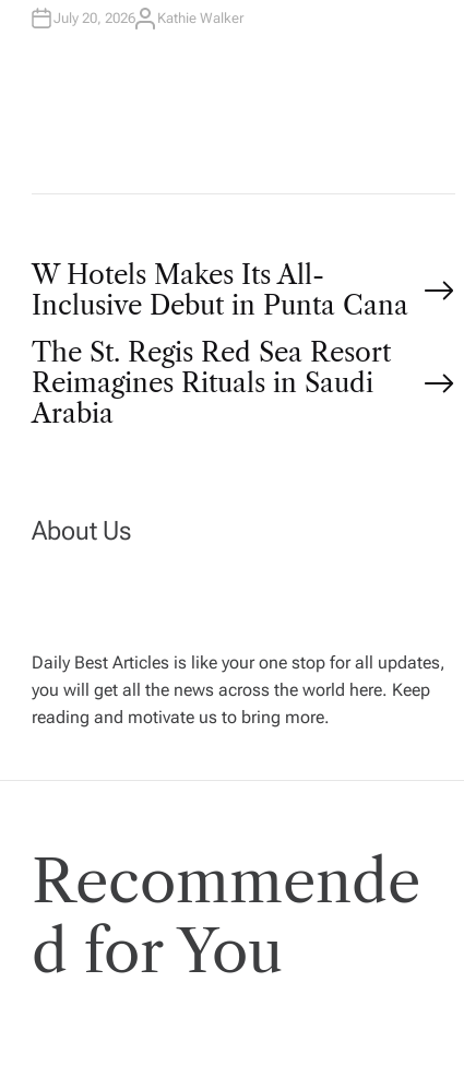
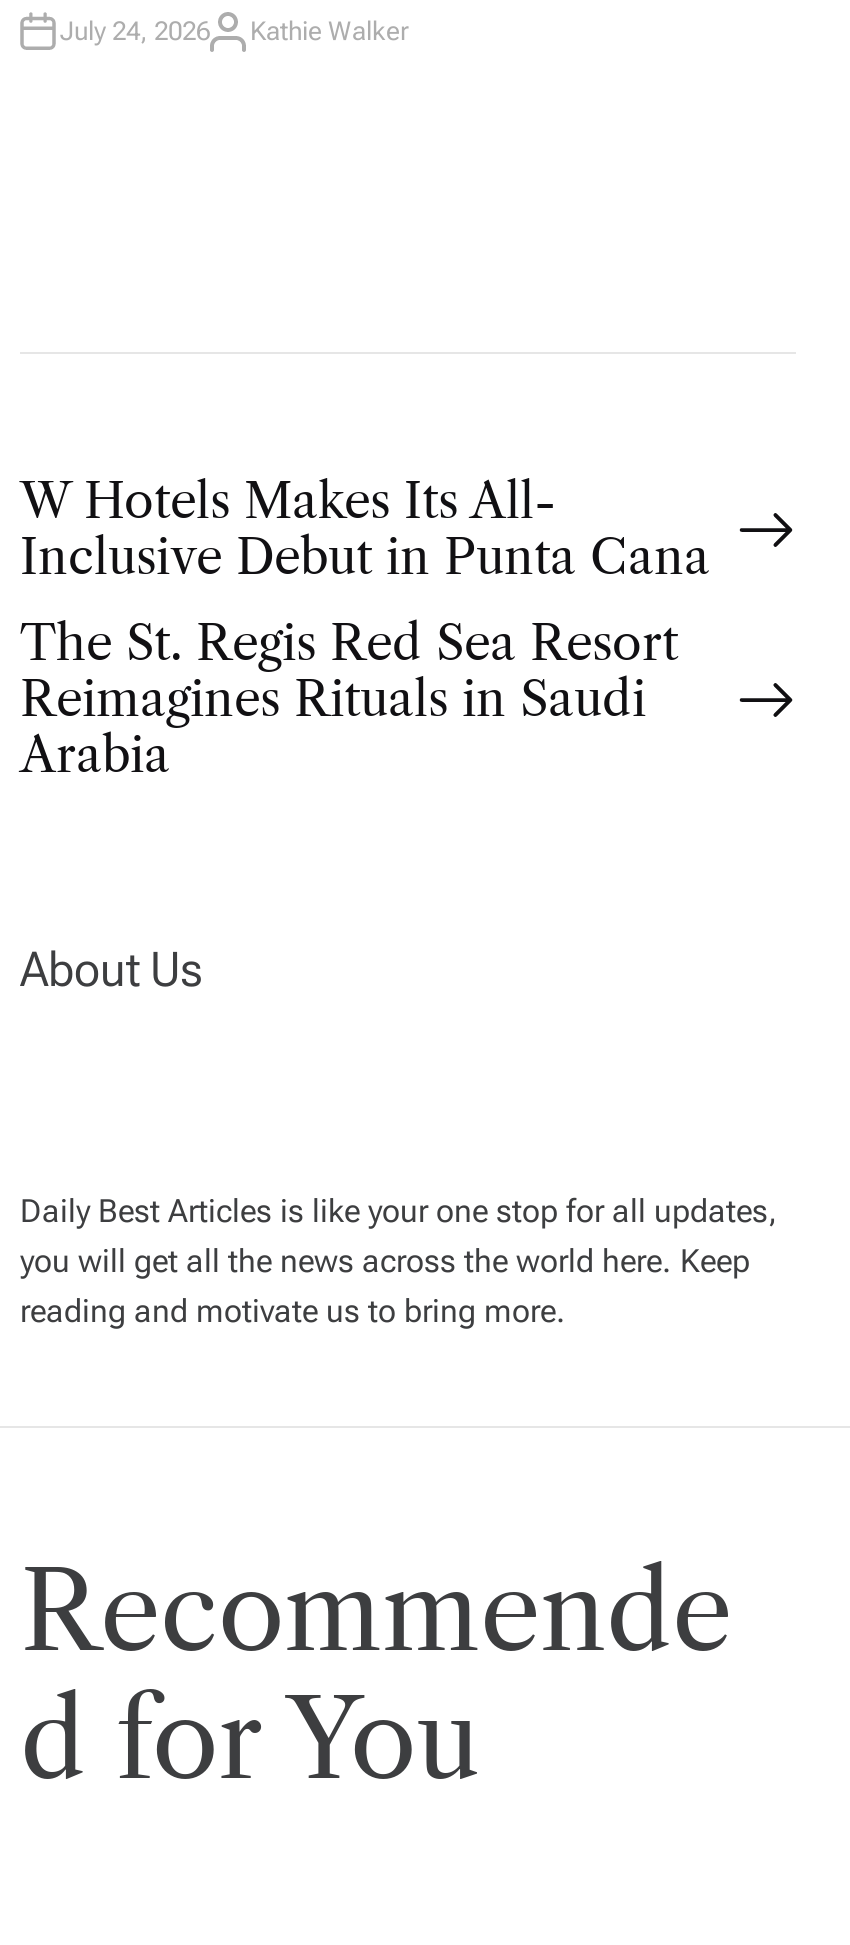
[53,10,243,32] July 20, 2026A Kathie Walker -> [60,16,408,56] July 24, 2026A Kathie Walker

